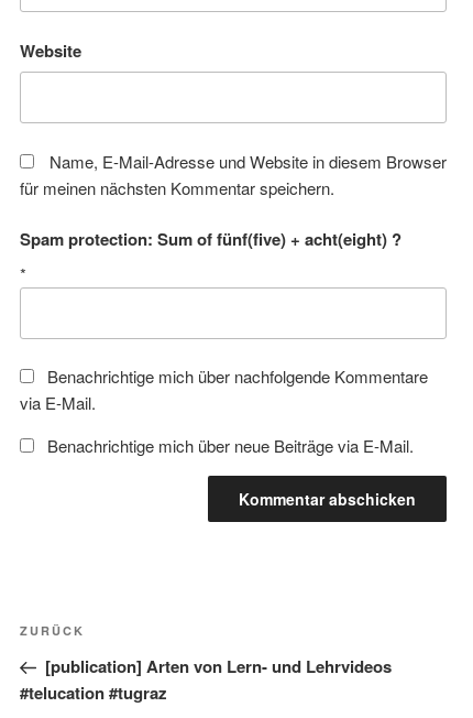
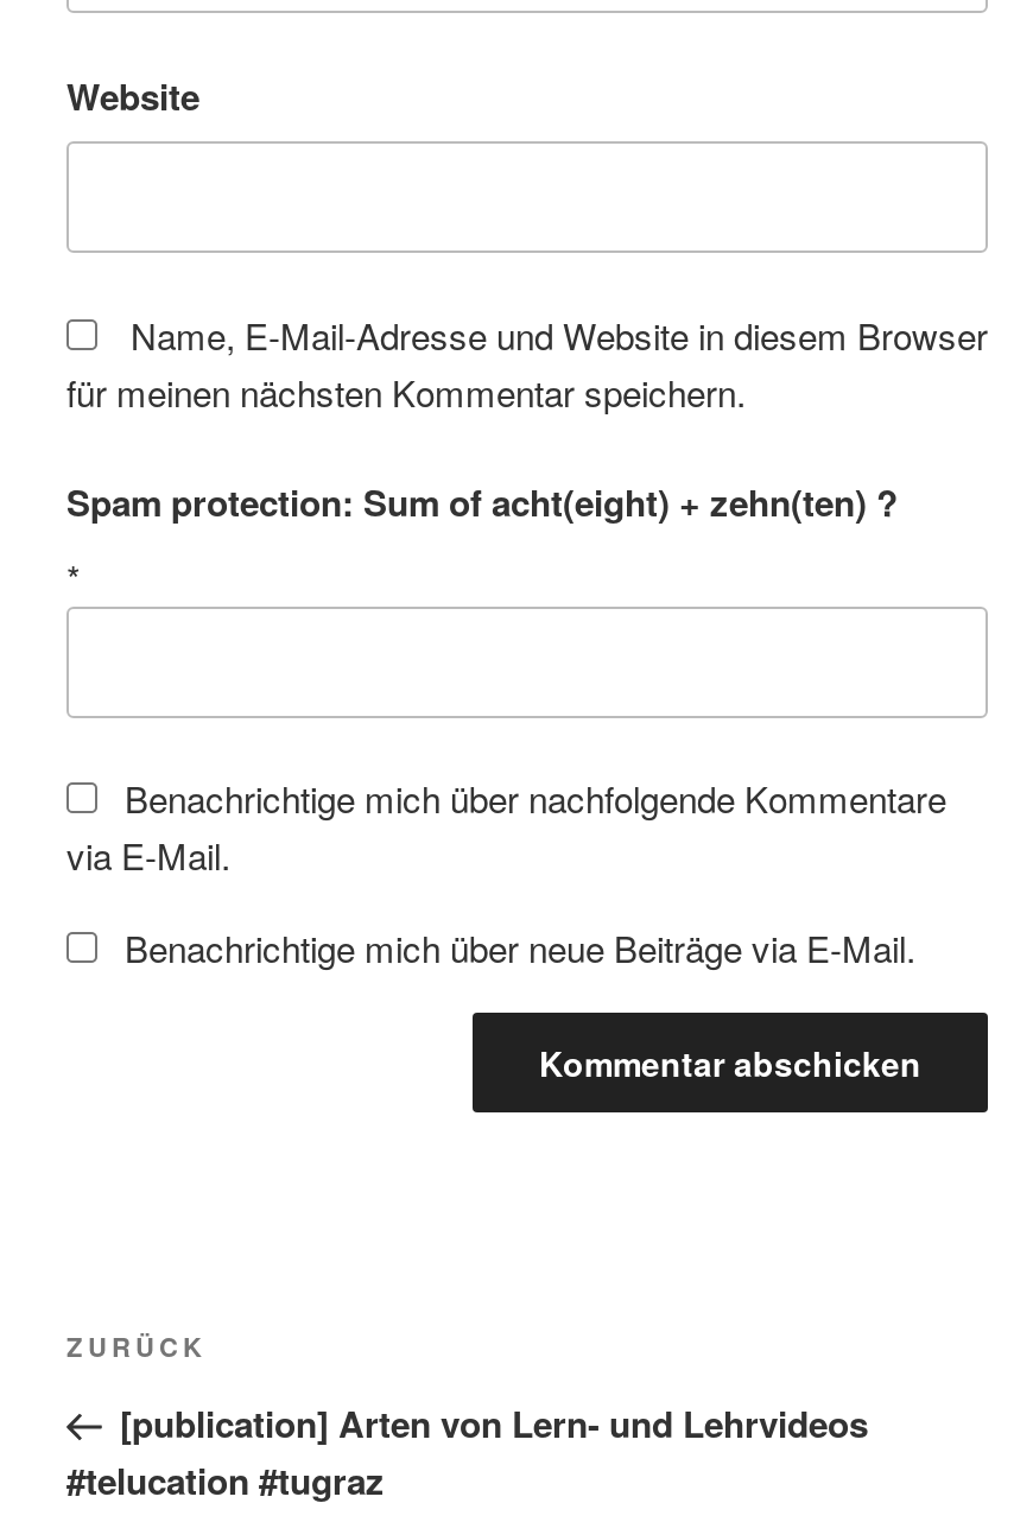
[20,227,402,251] Spam protection: Sum of fünf(five) + acht(eight) ? -> [66,477,898,529] Spam protection: Sum of acht(eight) + zehn(ten) ?

